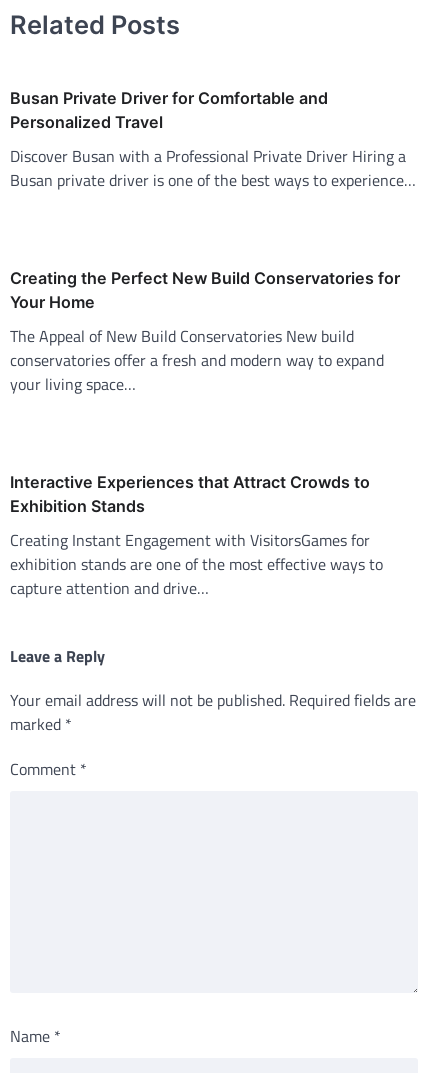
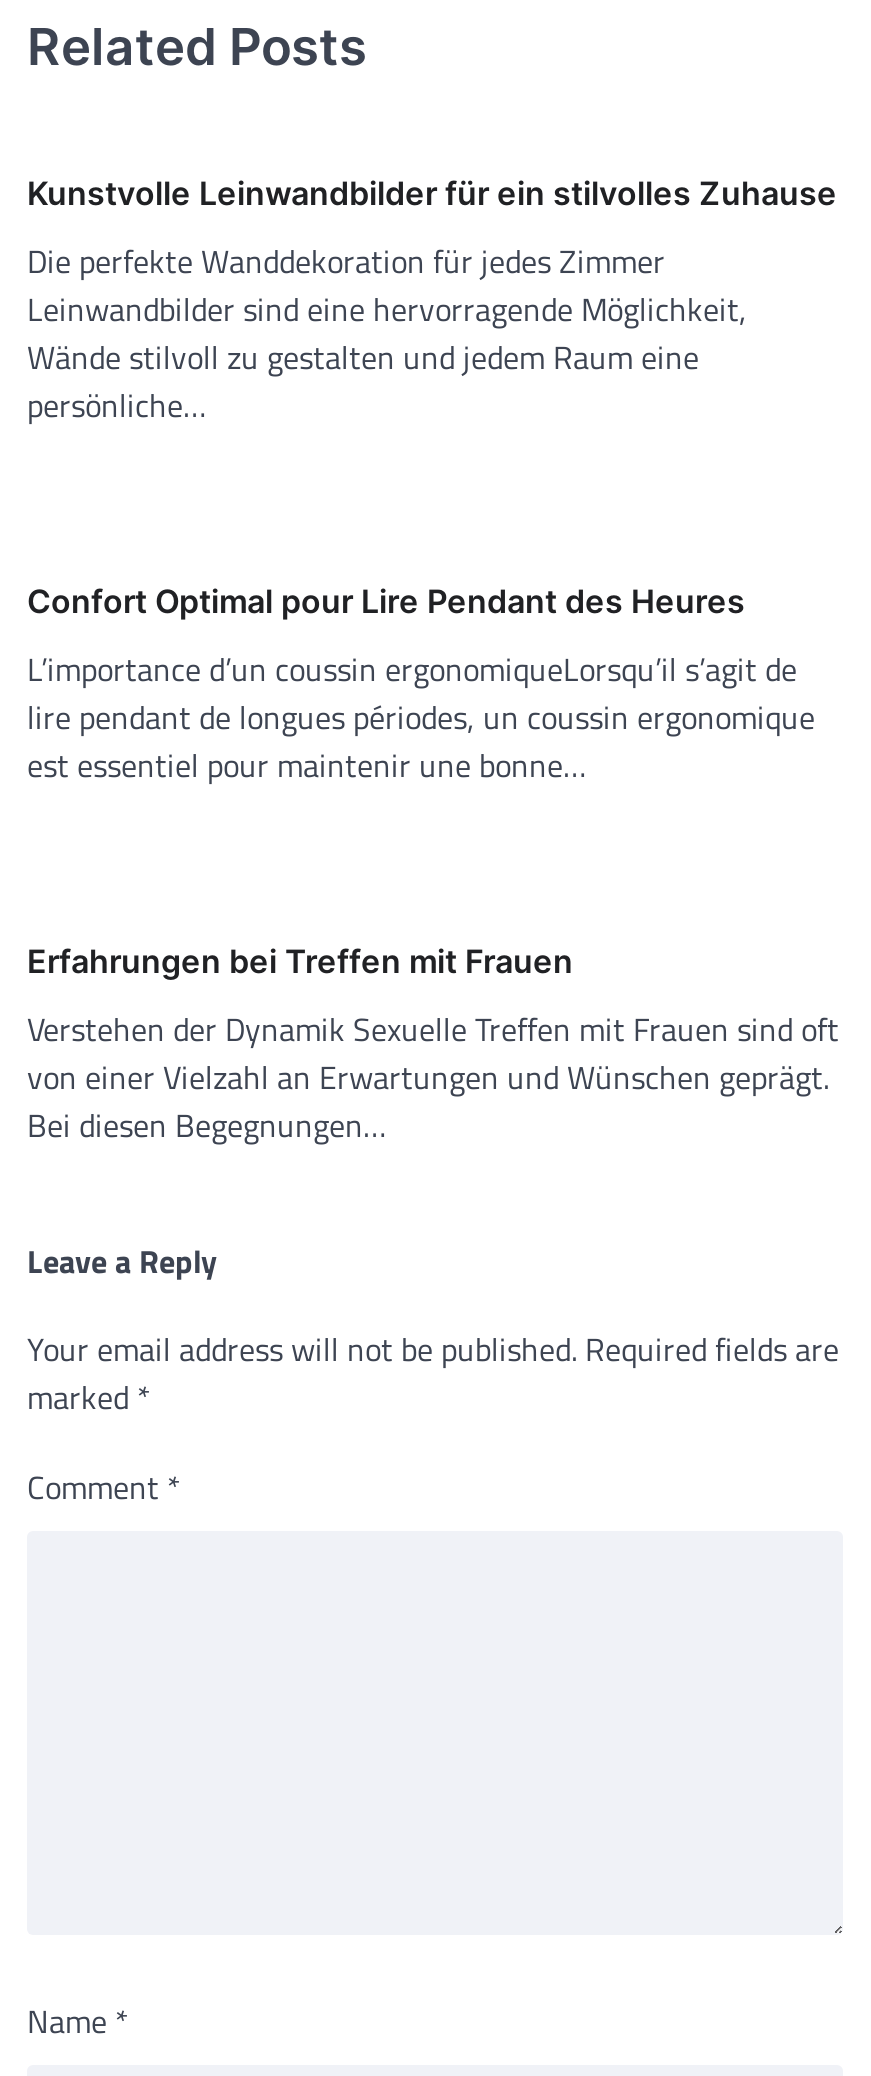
[10,88,328,132] Busan Private Driver for Comfortable and | Personalized Travel -> [27,173,837,213] Kunstvolle Leinwandbilder für ein stilvolles Zuhause
[10,144,416,192] Discover Busan with a Professional Private Driver Hiring a | Busan private driver is one of the best ways to experience… -> [27,237,747,429] Die perfekte Wanddekoration für jedes Zimmer | Leinwandbilder sind eine hervorragende Möglichkeit, | Wände stilvoll zu gestalten und jedem Raum eine | persönliche…
[10,268,400,312] Creating the Perfect New Build Conservatories for | Your Home -> [27,581,745,621] Confort Optimal pour Lire Pendant des Heures
[10,324,384,396] The Appeal of New Build Conservatories New build | conservatories offer a fresh and modern way to expand | your living space… -> [27,645,815,789] L’importance d’un coussin ergonomiqueLorsqu’il s’agit de | lire pendant de longues périodes, un coussin ergonomique | est essentiel pour maintenir une bonne…
[10,472,370,516] Interactive Experiences that Attract Crowds to | Exhibition Stands -> [27,941,573,981] Erfahrungen bei Treffen mit Frauen
[10,528,383,600] Creating Instant Engagement with VisitorsGames for | exhibition stands are one of the most effective ways to | capture attention and drive… -> [27,1005,839,1149] Verstehen der Dynamik Sexuelle Treffen mit Frauen sind oft | von einer Vielzahl an Erwartungen und Wünschen geprägt. | Bei diesen Begegnungen…

